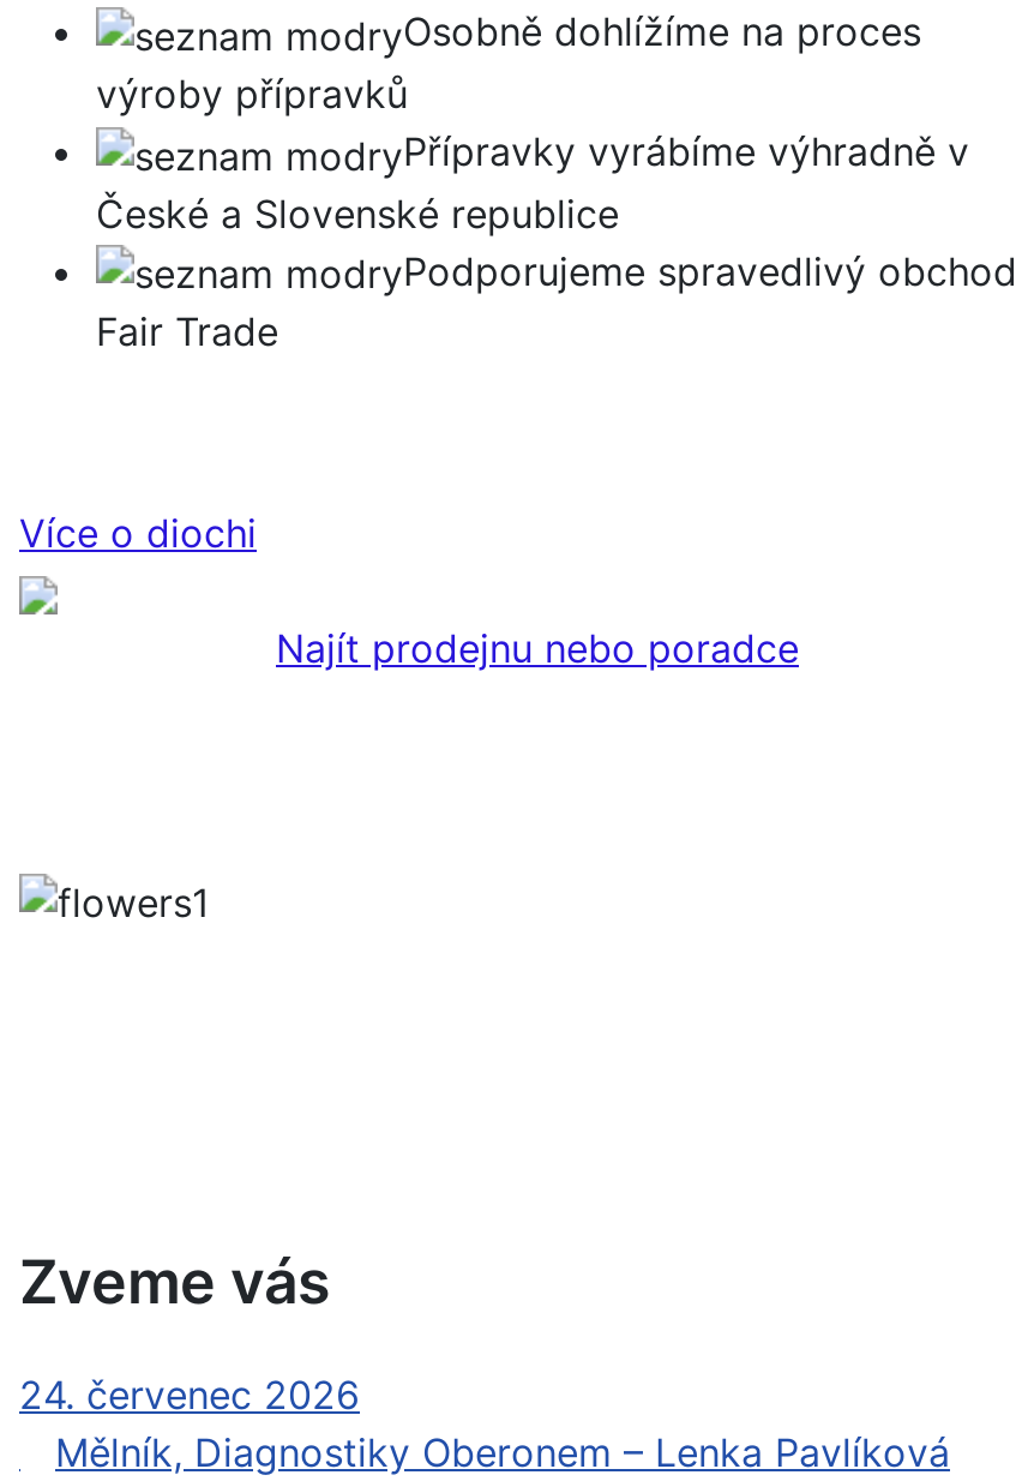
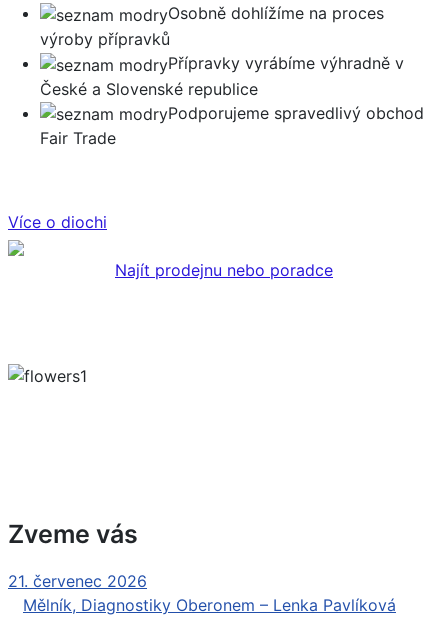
[19,1371,360,1419] 24. červenec 2026 -> [8,571,147,591] 21. červenec 2026

